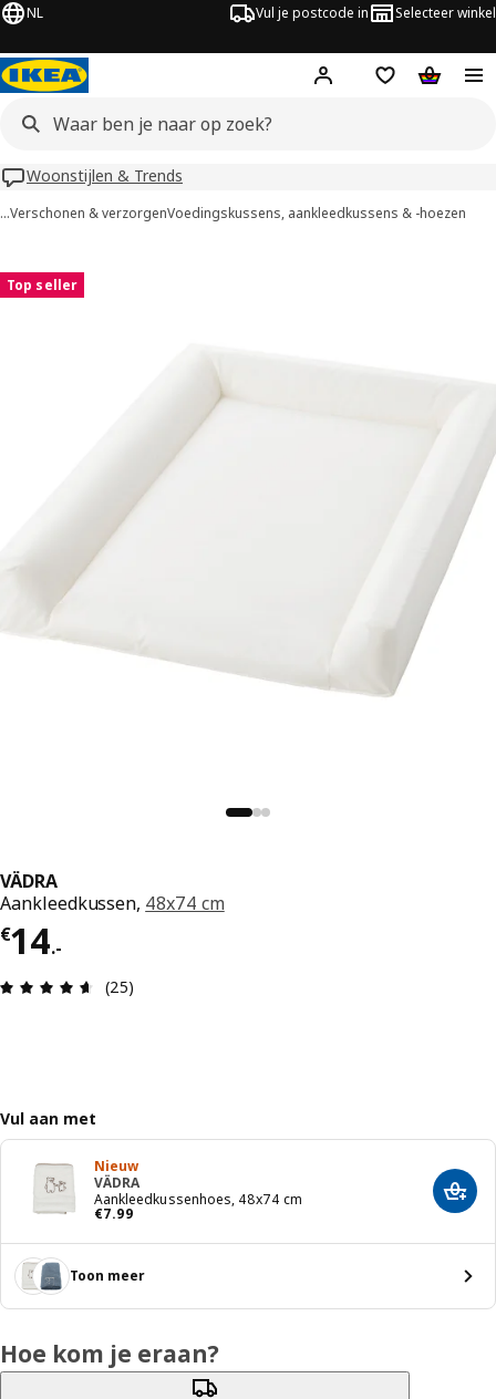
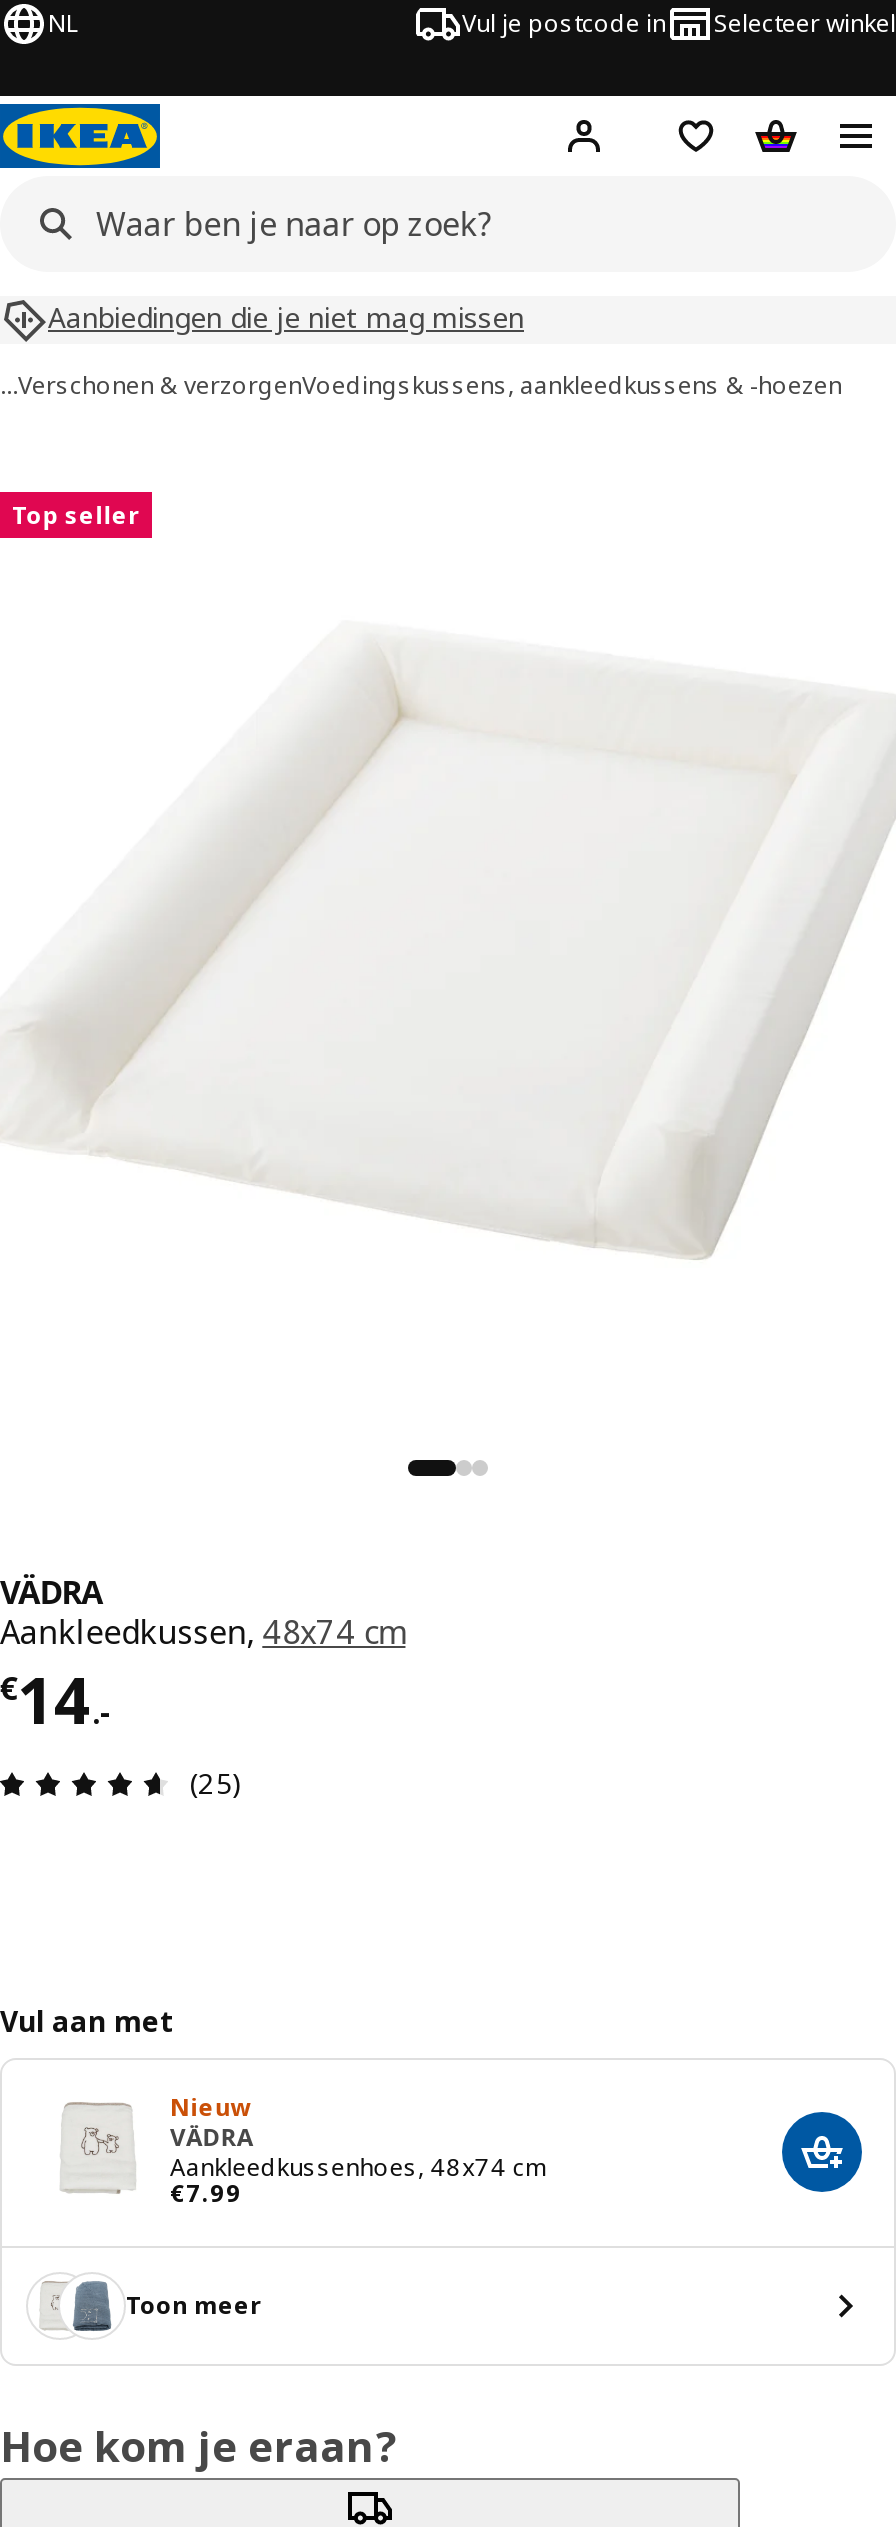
[27,165,183,186] Woonstijlen & Trends -> [48,298,524,336] Aanbiedingen die je niet mag missen

